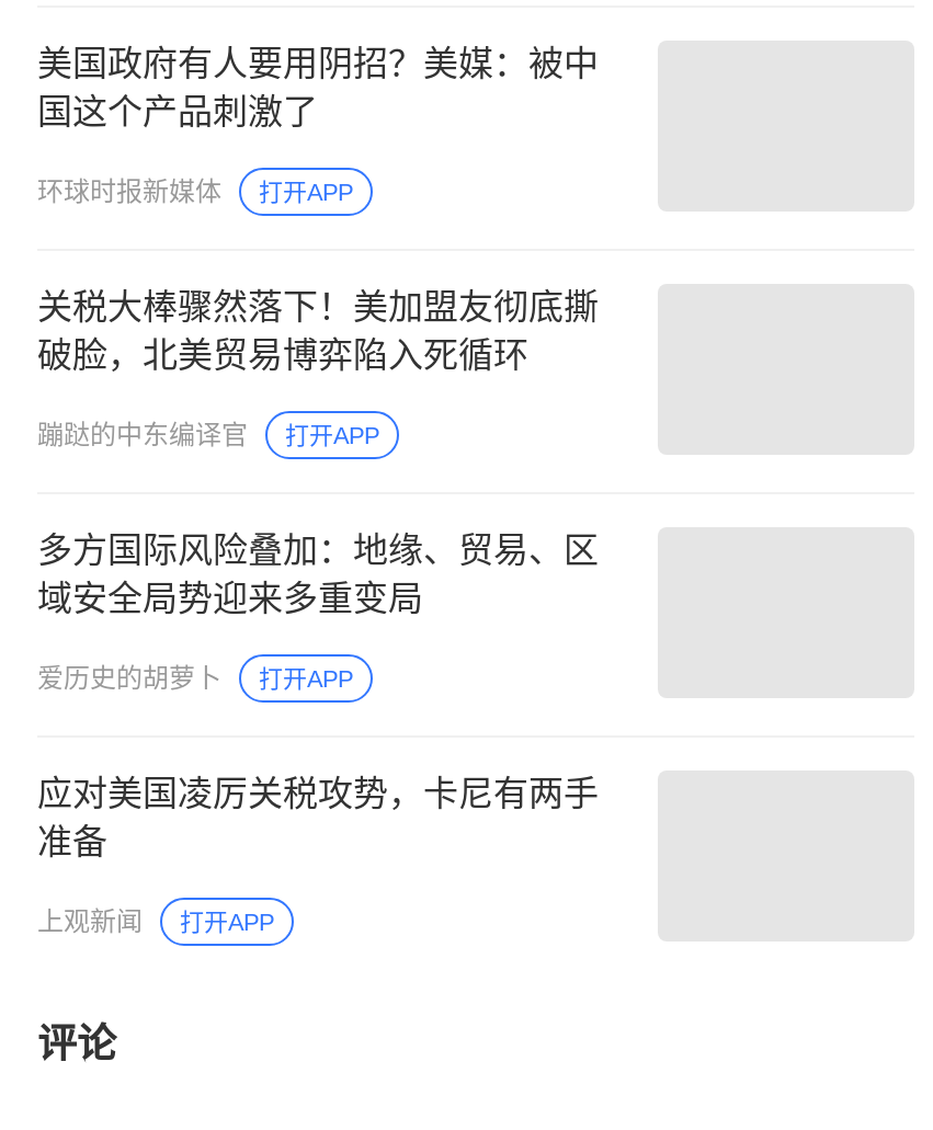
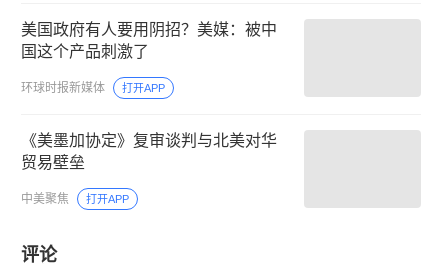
[37,289,599,938] 关税大棒骤然落下！美加盟友彻底撕 | 破脸，北美贸易博弈陷入死循环 | 蹦跶的中东编译官 | 打开APP | 多方国际风险叠加：地缘、贸易、区 | 域安全局势迎来多重变局 | 爱历史的胡萝卜 | 打开APP | 应对美国凌厉关税攻势，卡尼有两手 | 准备 | 上观新闻 -> [21,132,277,206] 《美墨加协定》复审谈判与北美对华 | 贸易壁垒 | 中美聚焦

